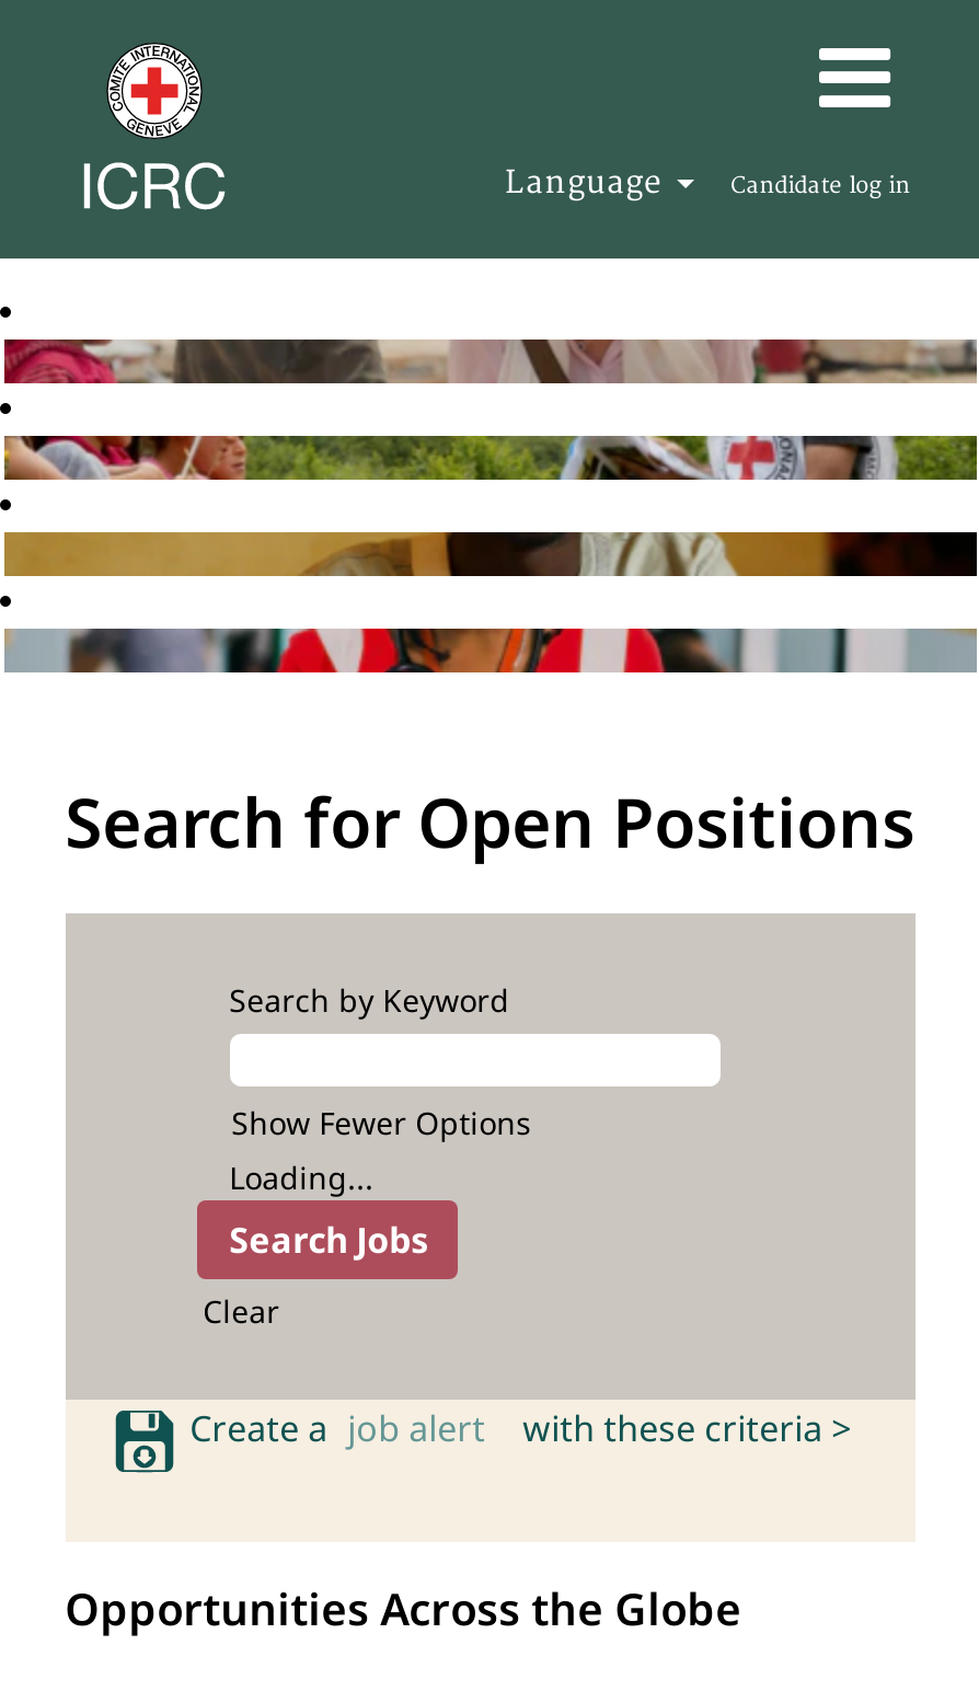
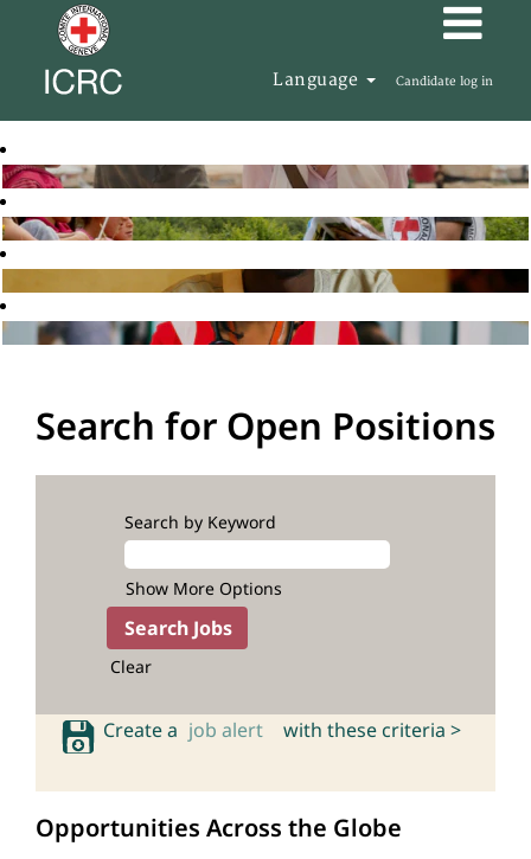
[229,1102,531,1198] Show Fewer Options | Loading... -> [125,577,282,599] Show More Options

